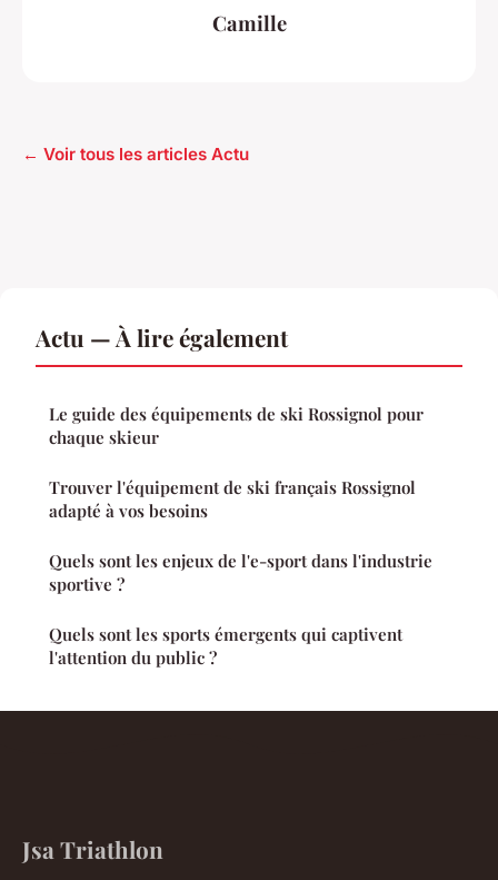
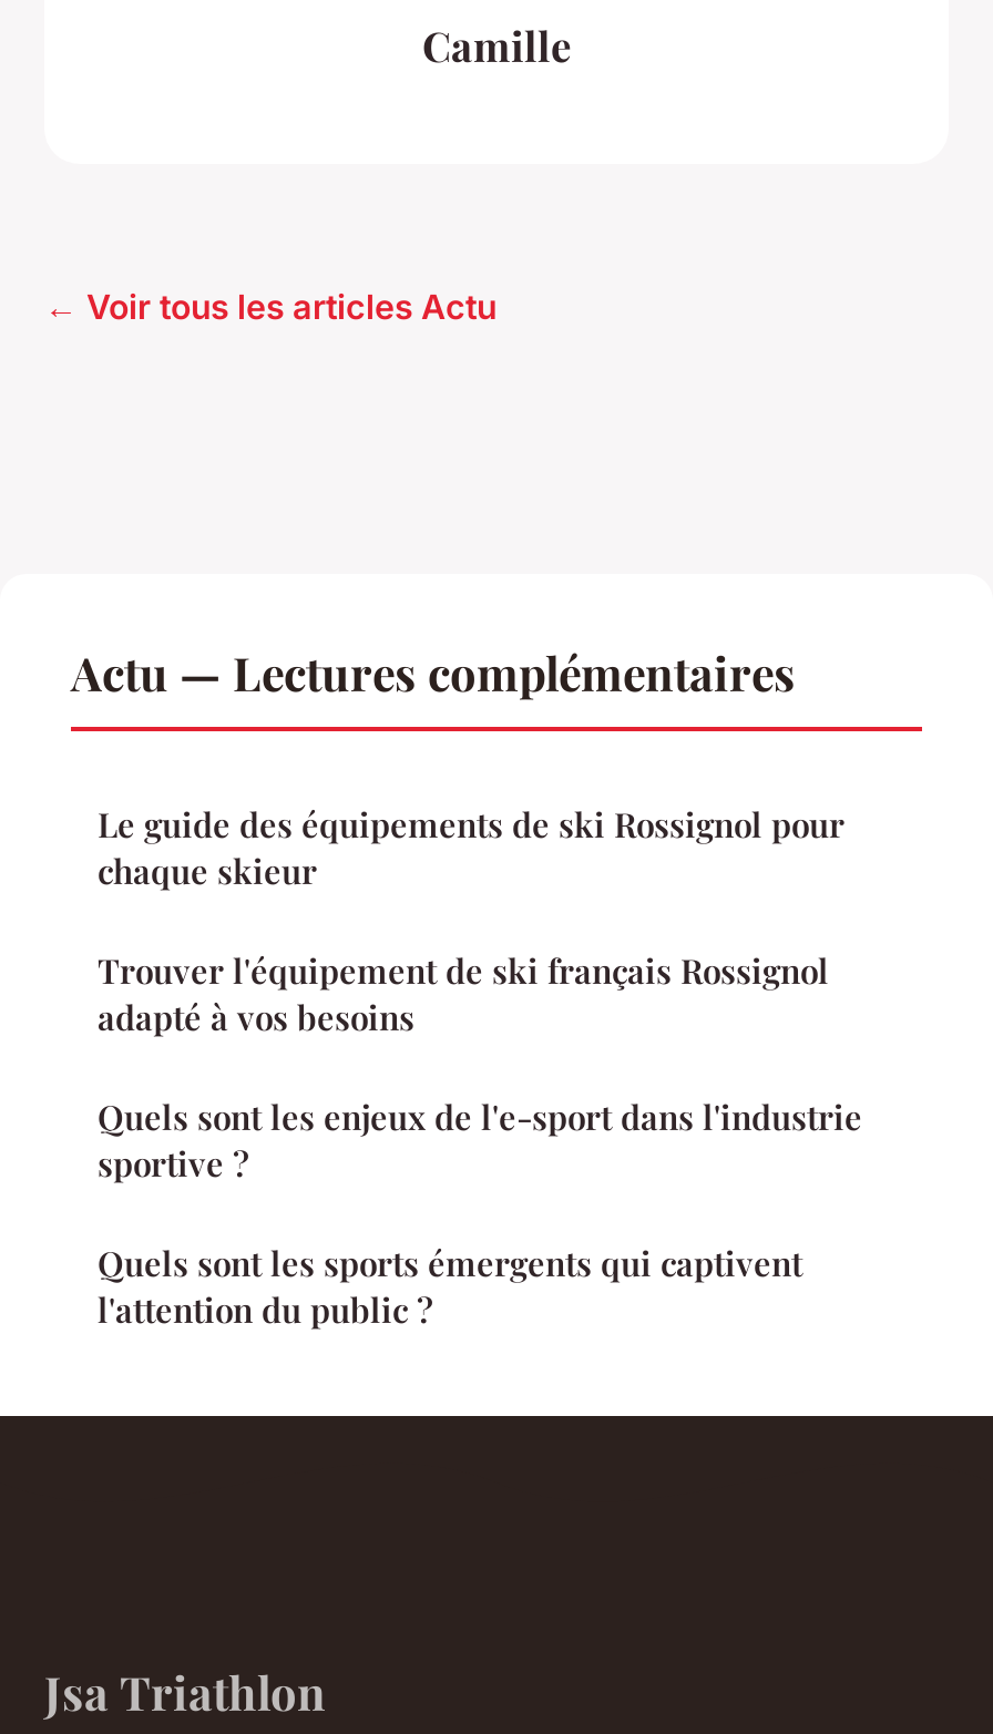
[36,322,288,353] Actu — À lire également -> [71,640,796,702] Actu — Lectures complémentaires

